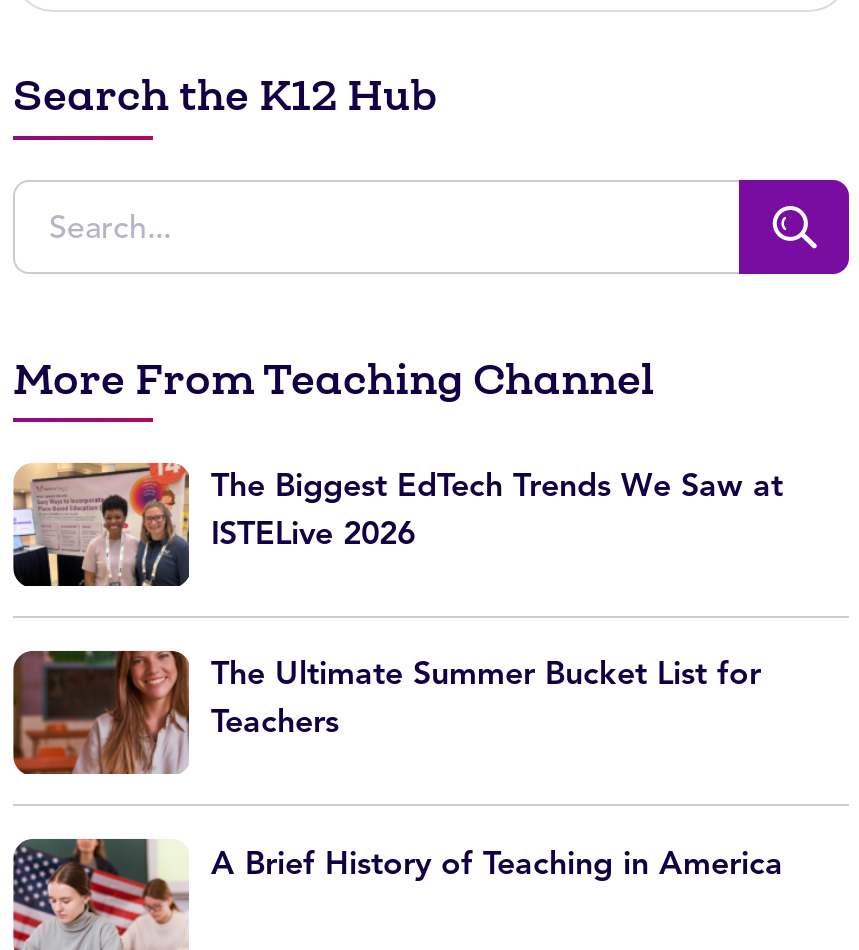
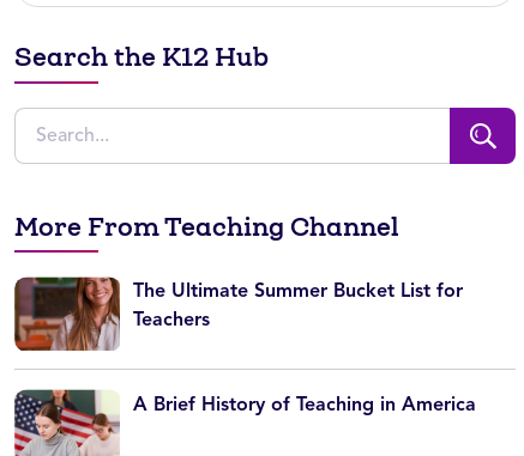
[13,462,783,588] [image] | The Biggest EdTech Trends We Saw at | ISTELive 2026 -> none

